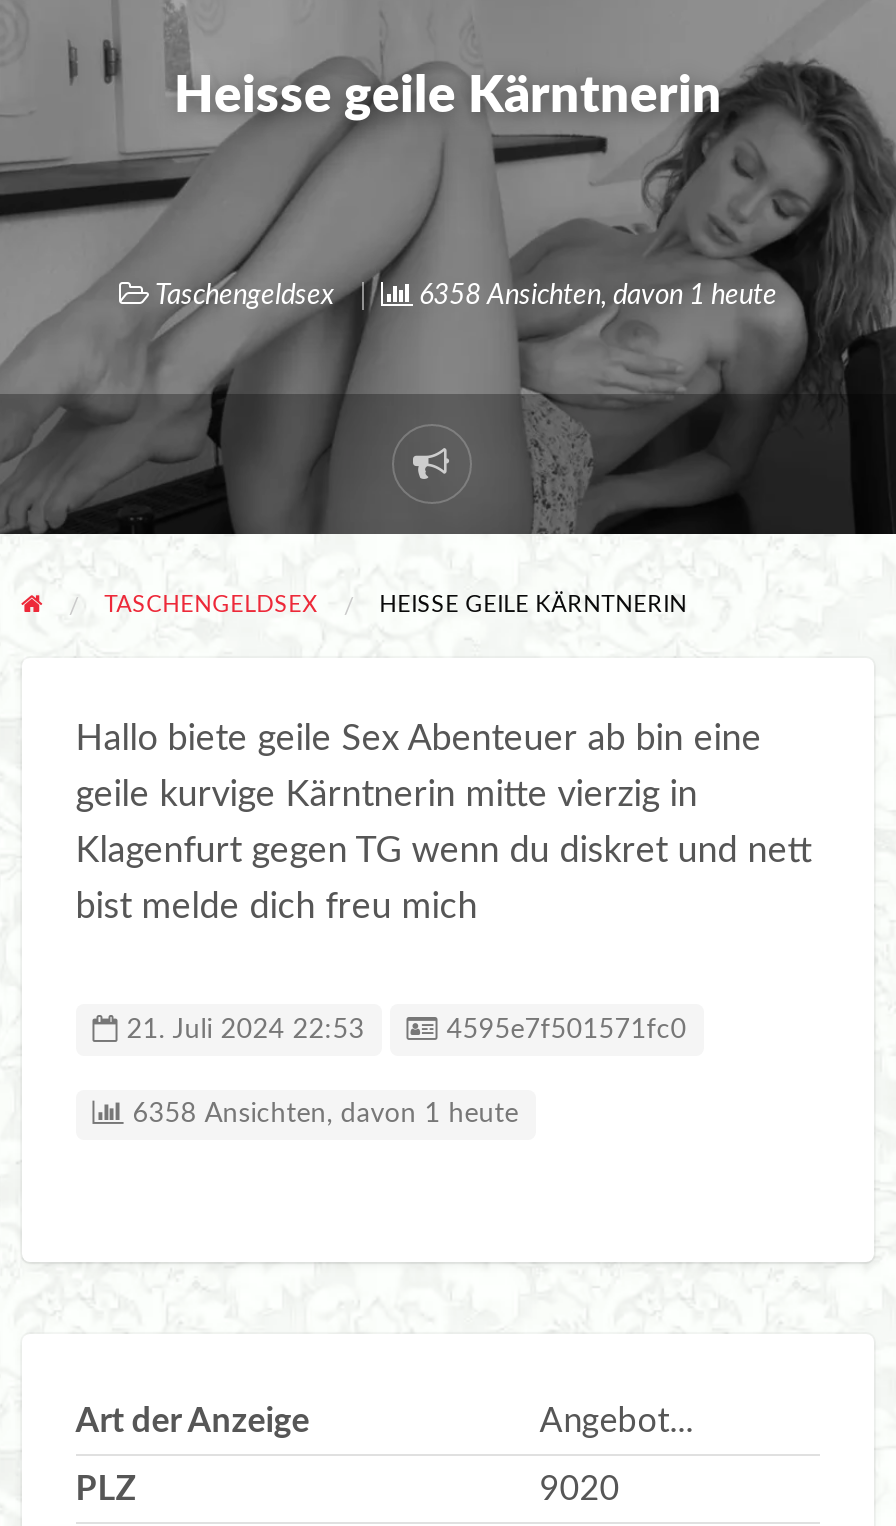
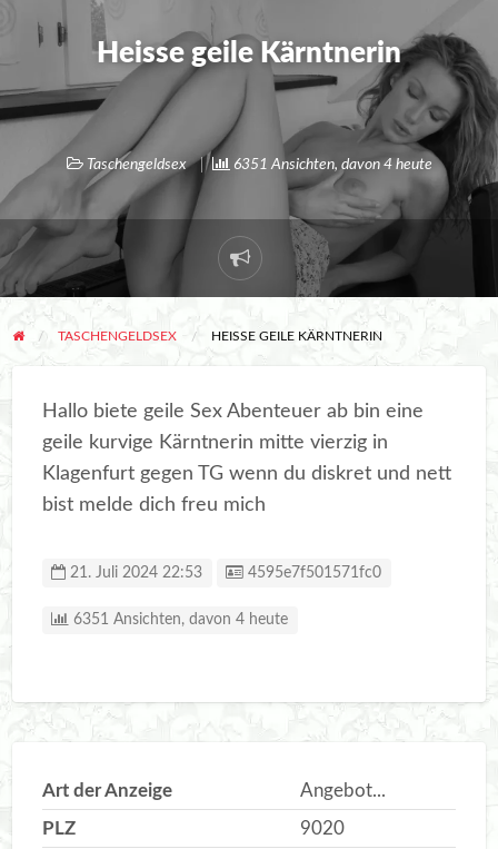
[413,282,777,310] 6358 Ansichten, davon 1 heute -> [230,157,432,172] 6351 Ansichten, davon 4 heute
[124,1101,518,1129] 6358 Ansichten, davon 1 heute -> [69,612,288,628] 6351 Ansichten, davon 4 heute

